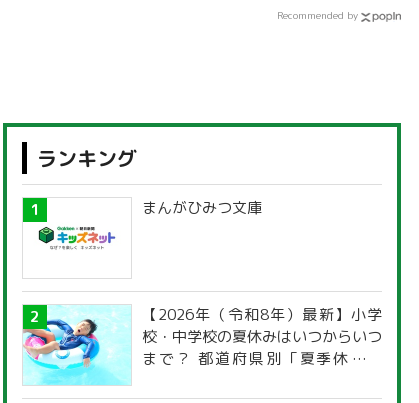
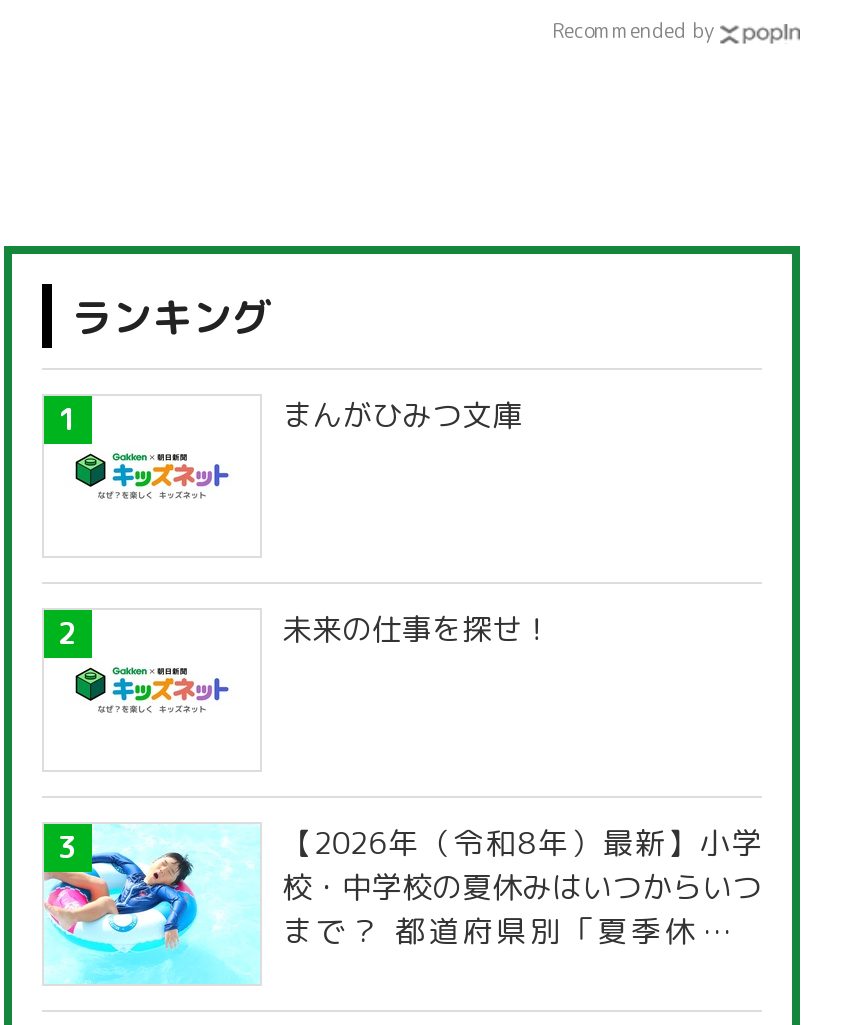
none -> [282,609,552,651] 未来の仕事を探せ！

